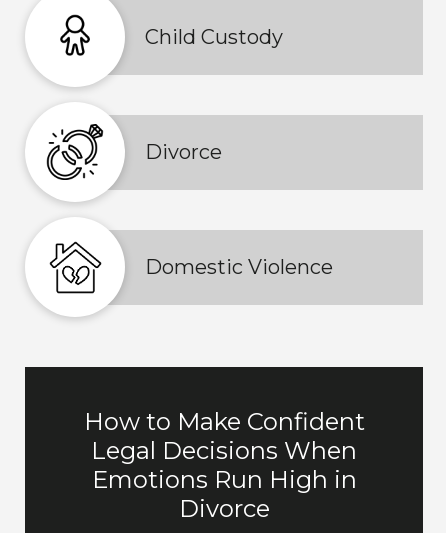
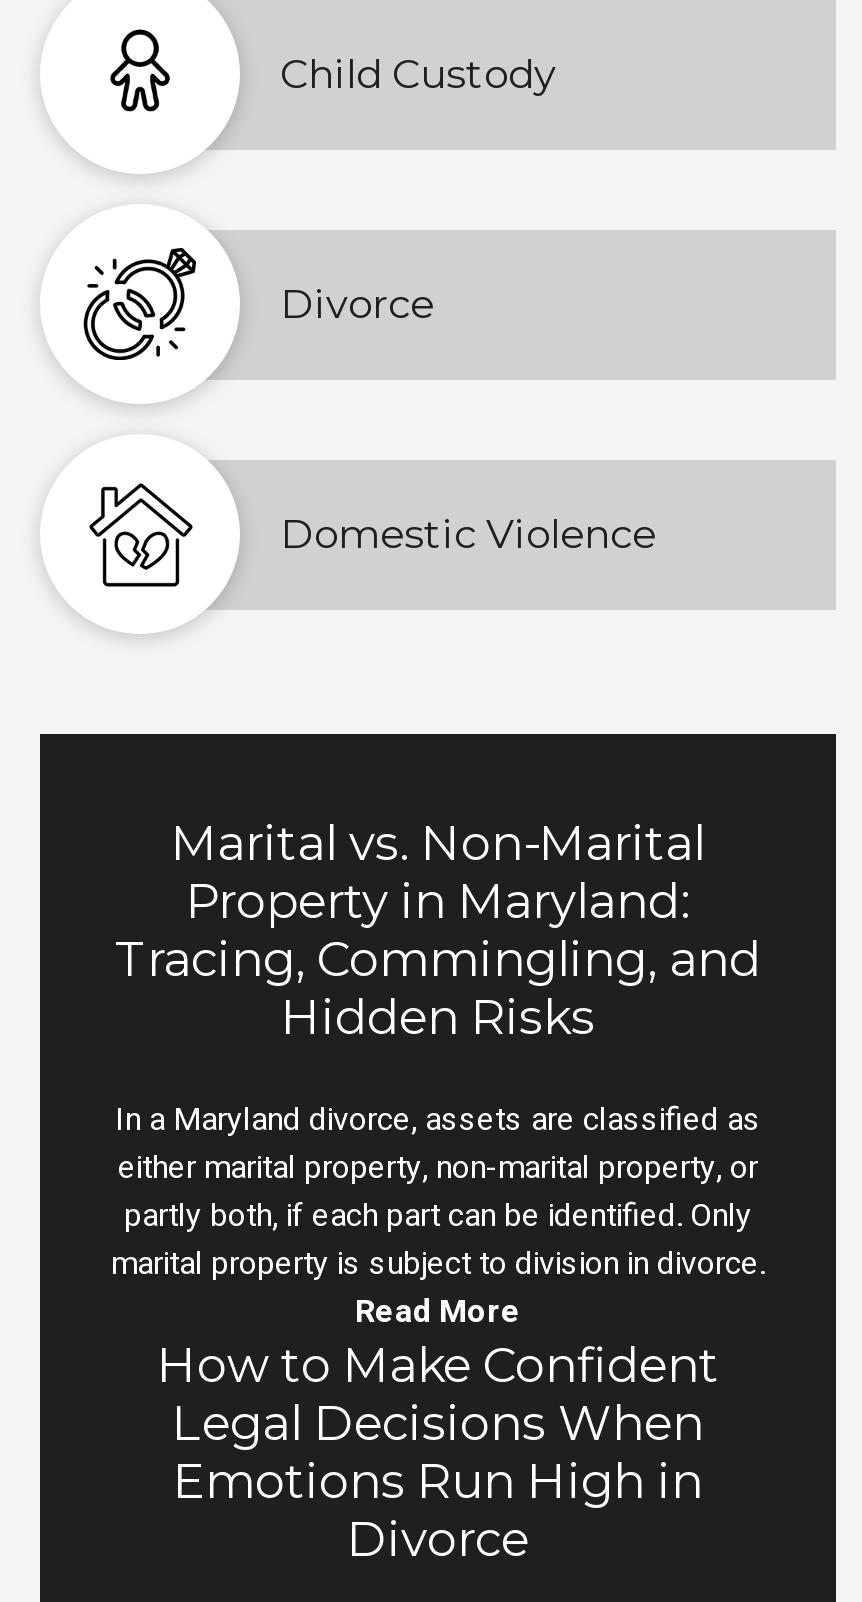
none -> [111,814,765,1336] Marital vs. Non-Marital | Property in Maryland: | Tracing, Commingling, and | Hidden Risks | In a Maryland divorce, assets are classified as | either marital property, non-marital property, or | partly both, if each part can be identified. Only | marital property is subject to division in divorce. | Read More

